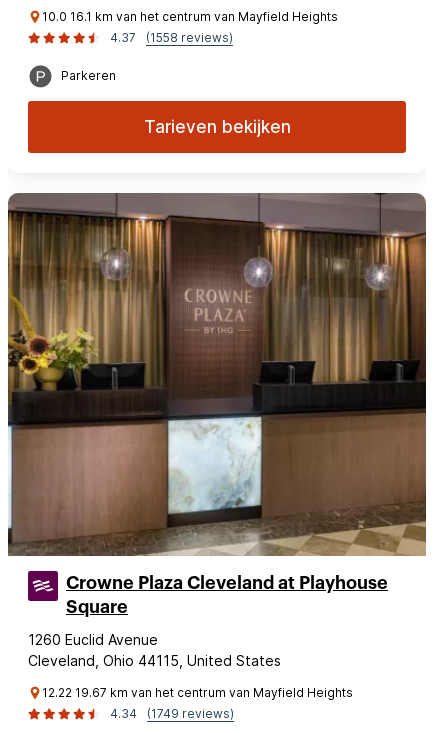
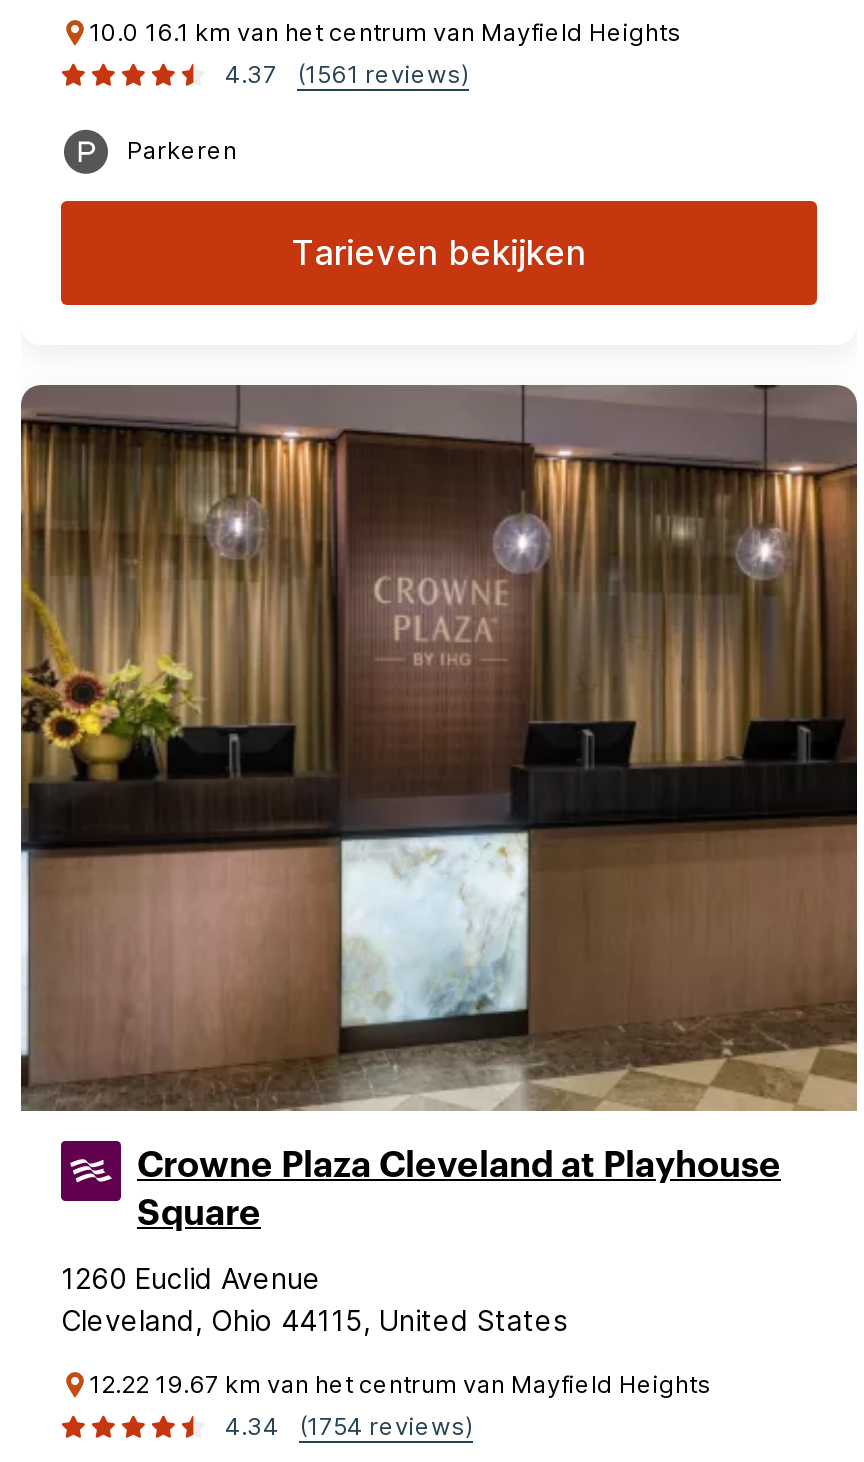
[110,30,233,45] 4.37 (1558 reviews) -> [225,59,469,89] 4.37 (1561 reviews)
[110,706,234,721] 4.34 (1749 reviews) -> [225,1411,473,1441] 4.34 (1754 reviews)

